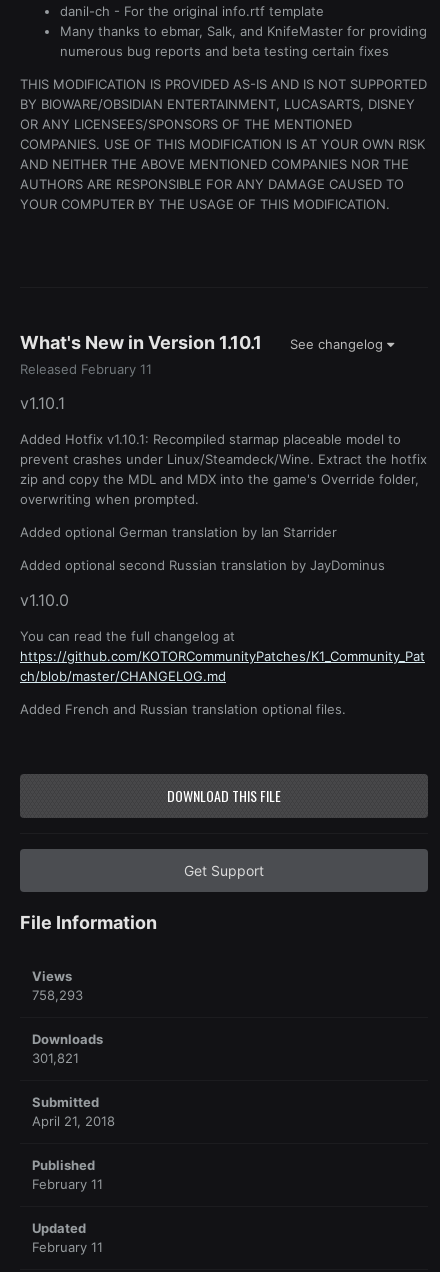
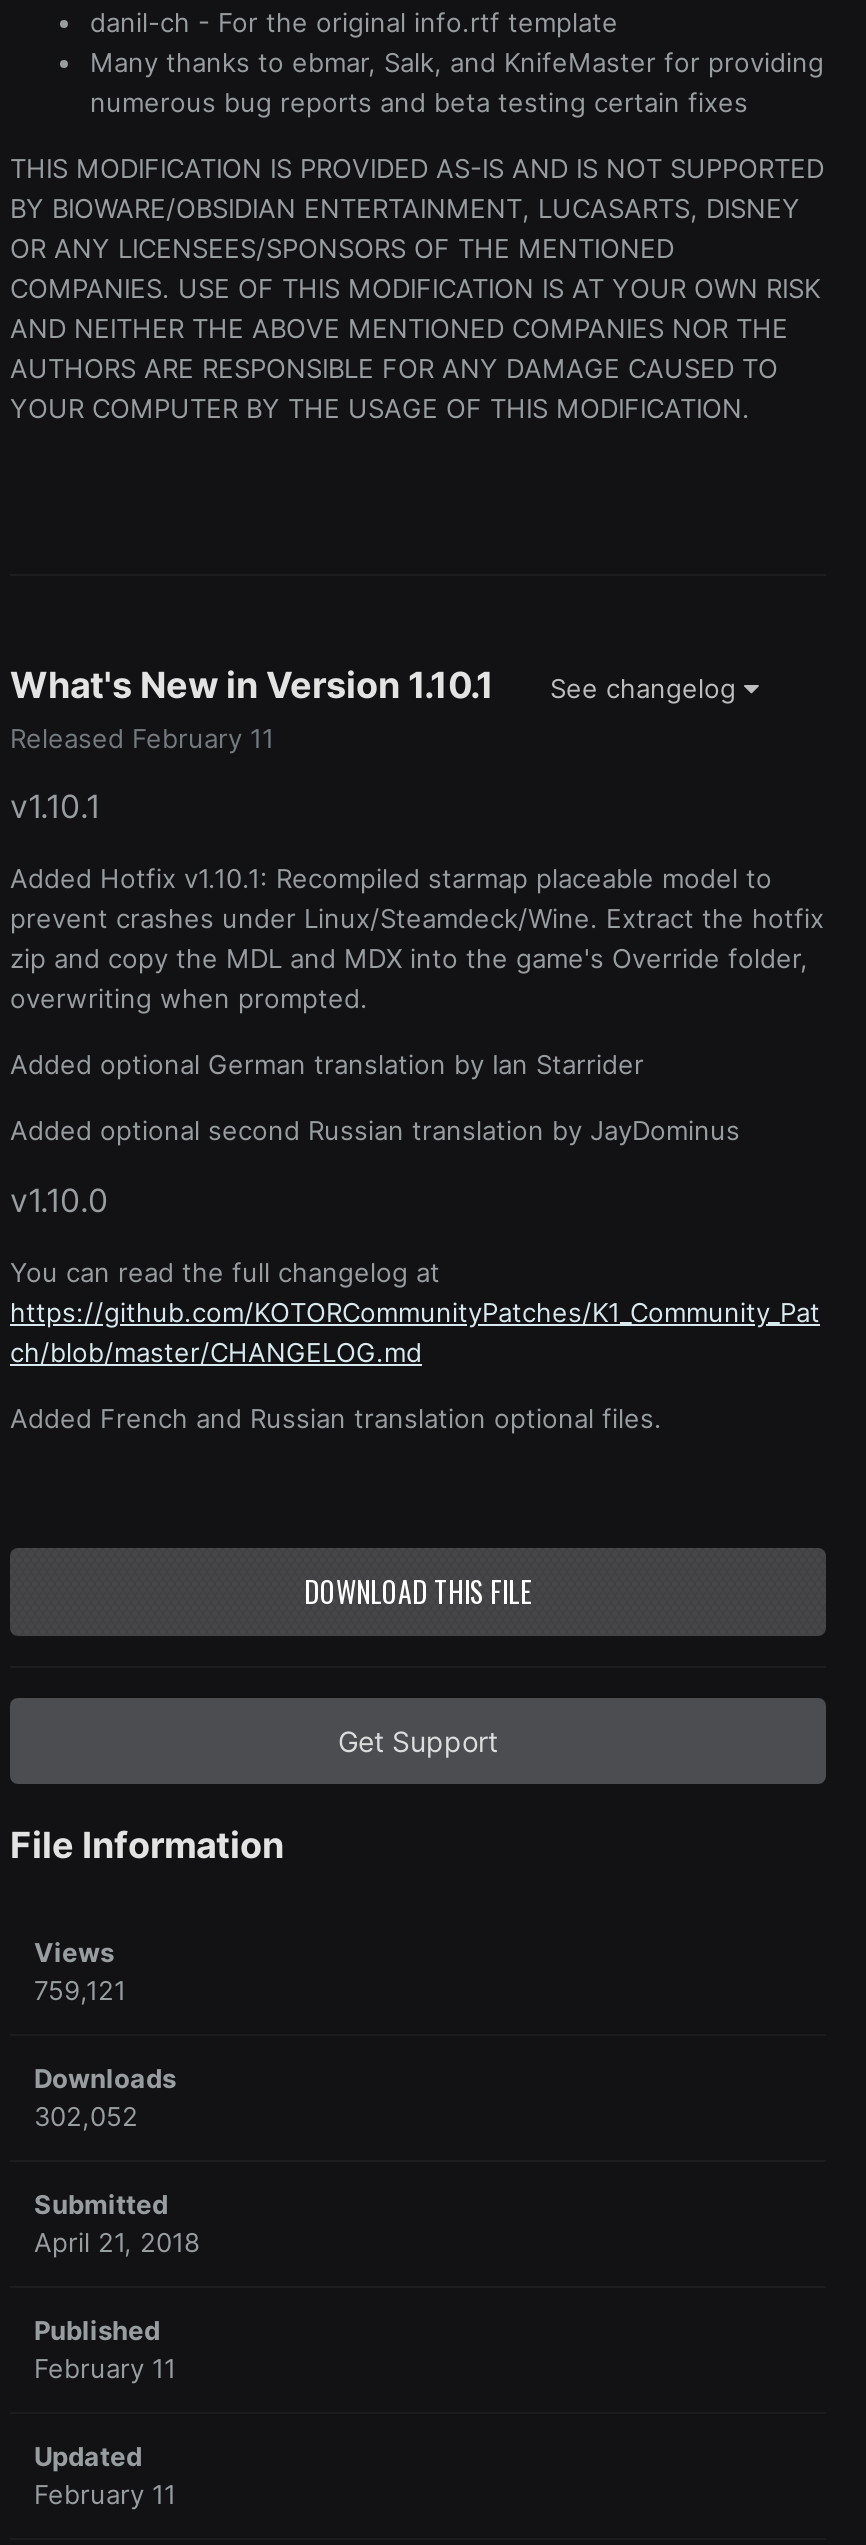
[32,986,83,1002] 758,293 -> [34,1973,126,2005] 759,121
[32,1049,79,1065] 301,821 -> [34,2099,138,2131] 302,052

